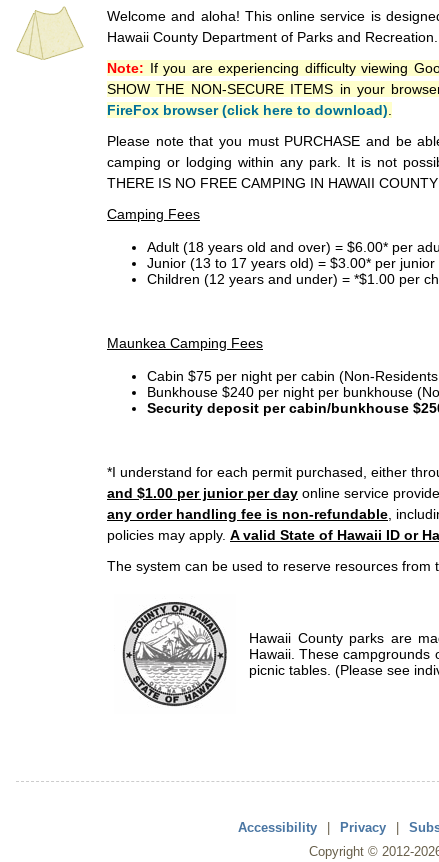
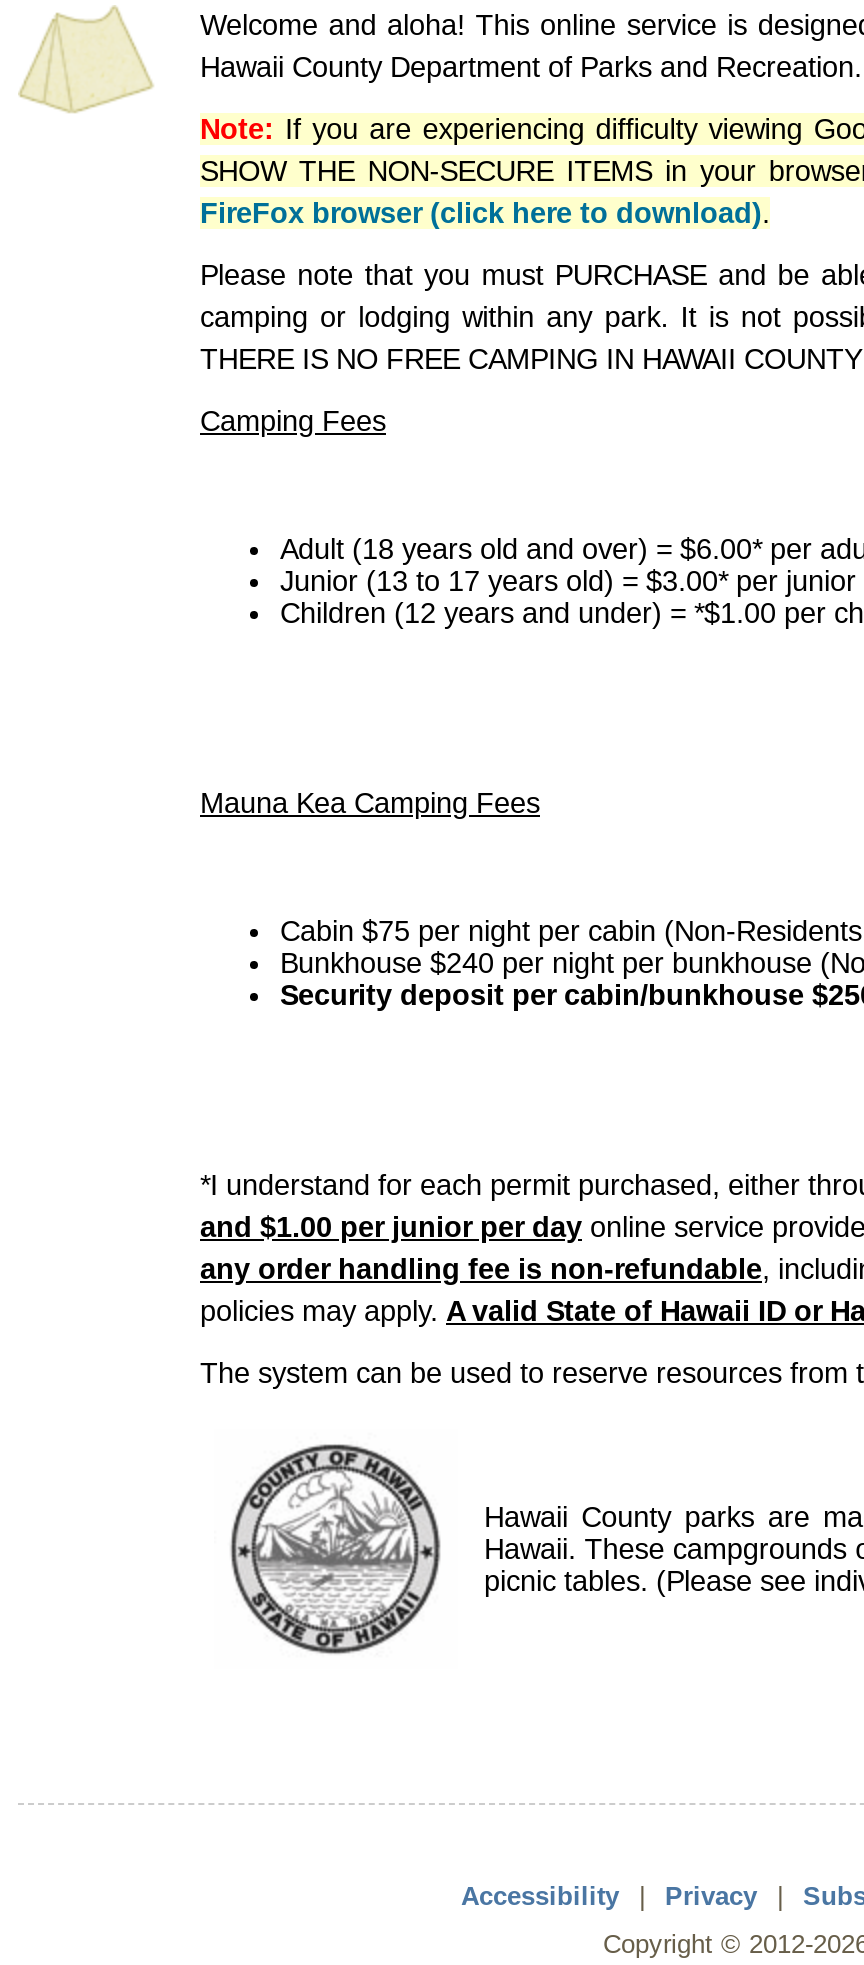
[107,335,263,351] Maunkea Camping Fees -> [200,787,540,819] Mauna Kea Camping Fees

